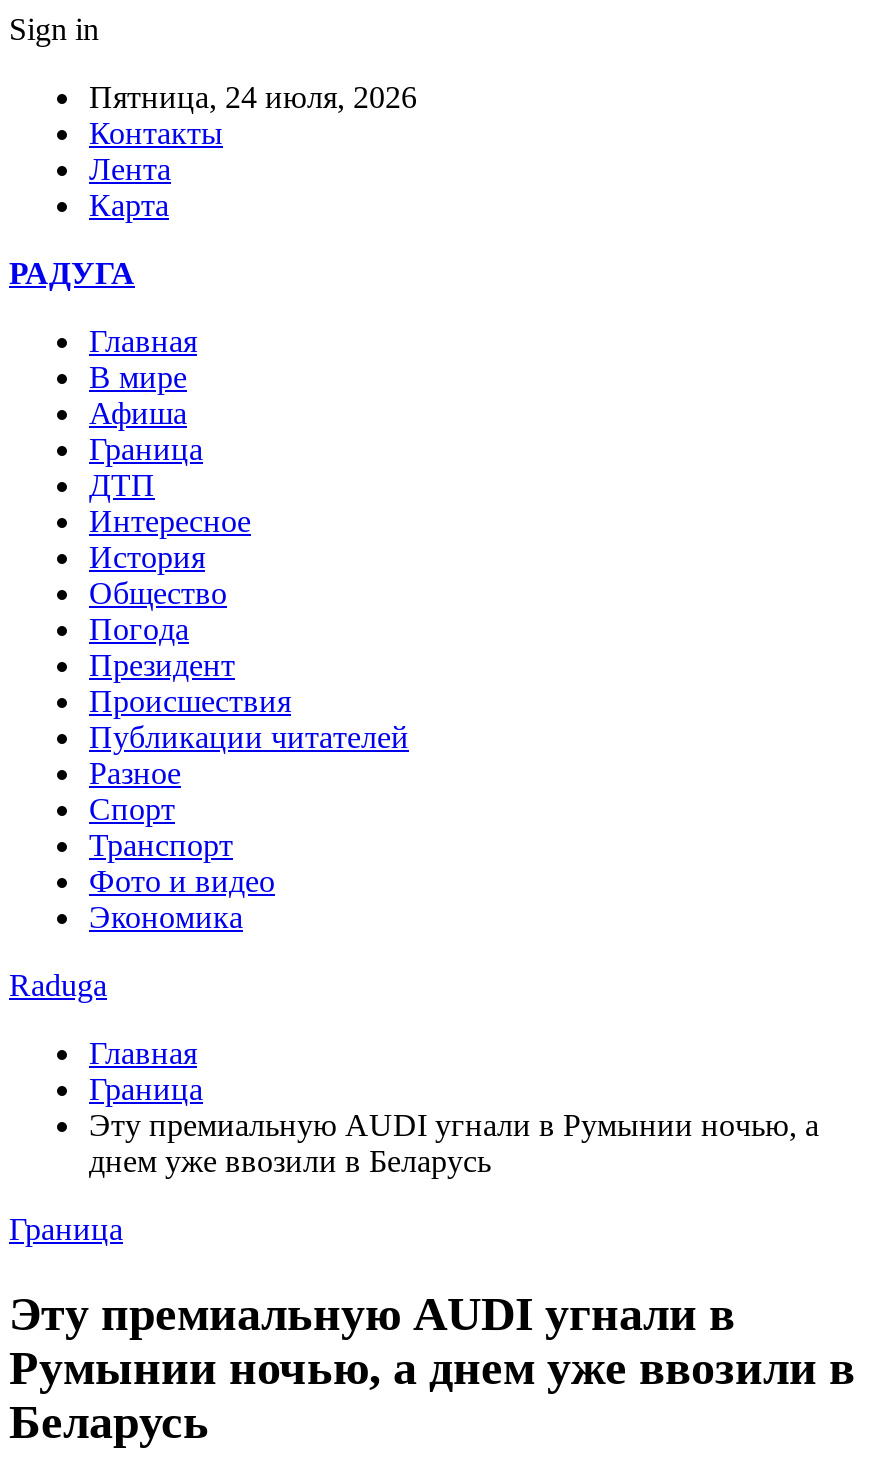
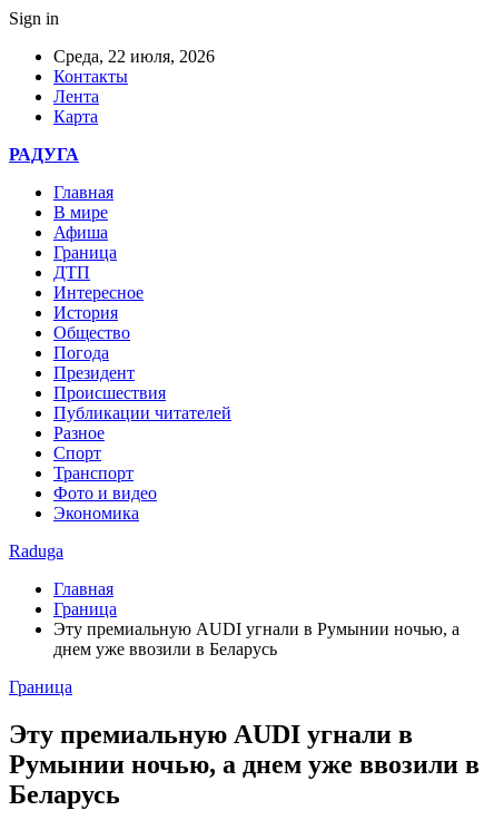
[89,80,417,114] Пятница, 24 июля, 2026 -> [53,47,215,66] Среда, 22 июля, 2026

